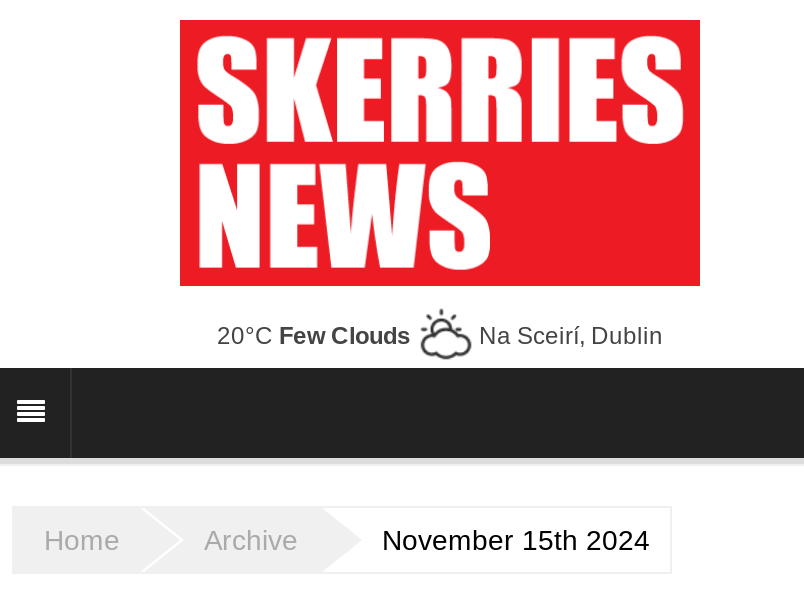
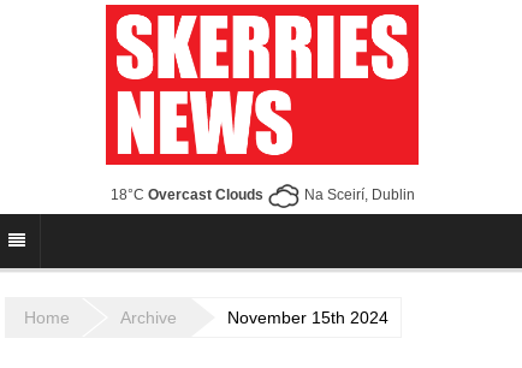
[217,322,411,350] 20°C Few Clouds -> [110,186,263,203] 18°C Overcast Clouds

